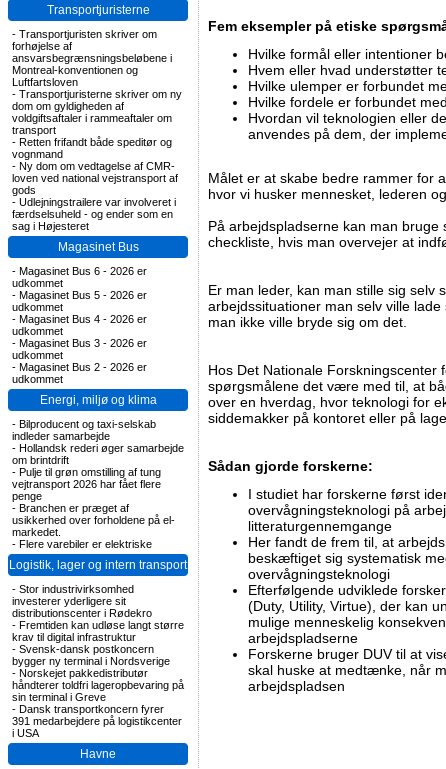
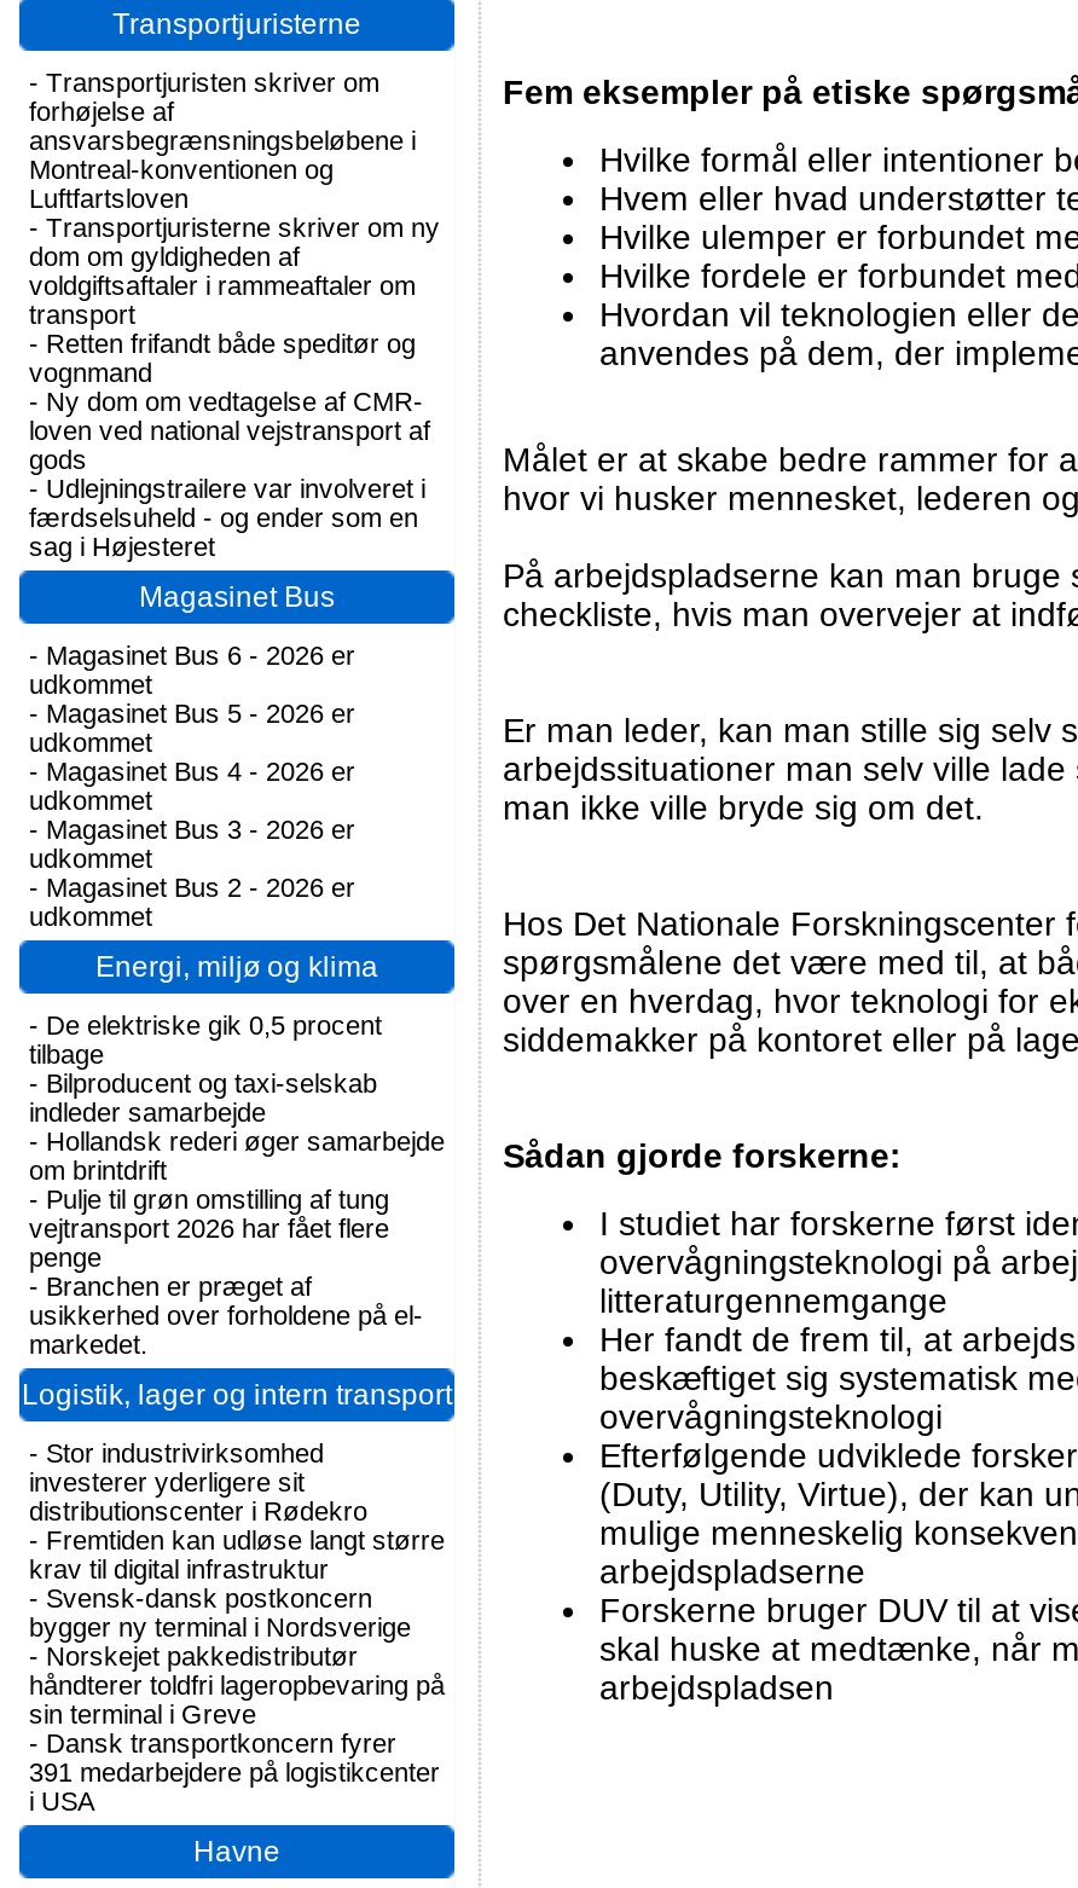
none -> [29,1010,382,1068] - De elektriske gik 0,5 procent | tilbage
[12,538,152,550] - Flere varebiler er elektriske -> none

